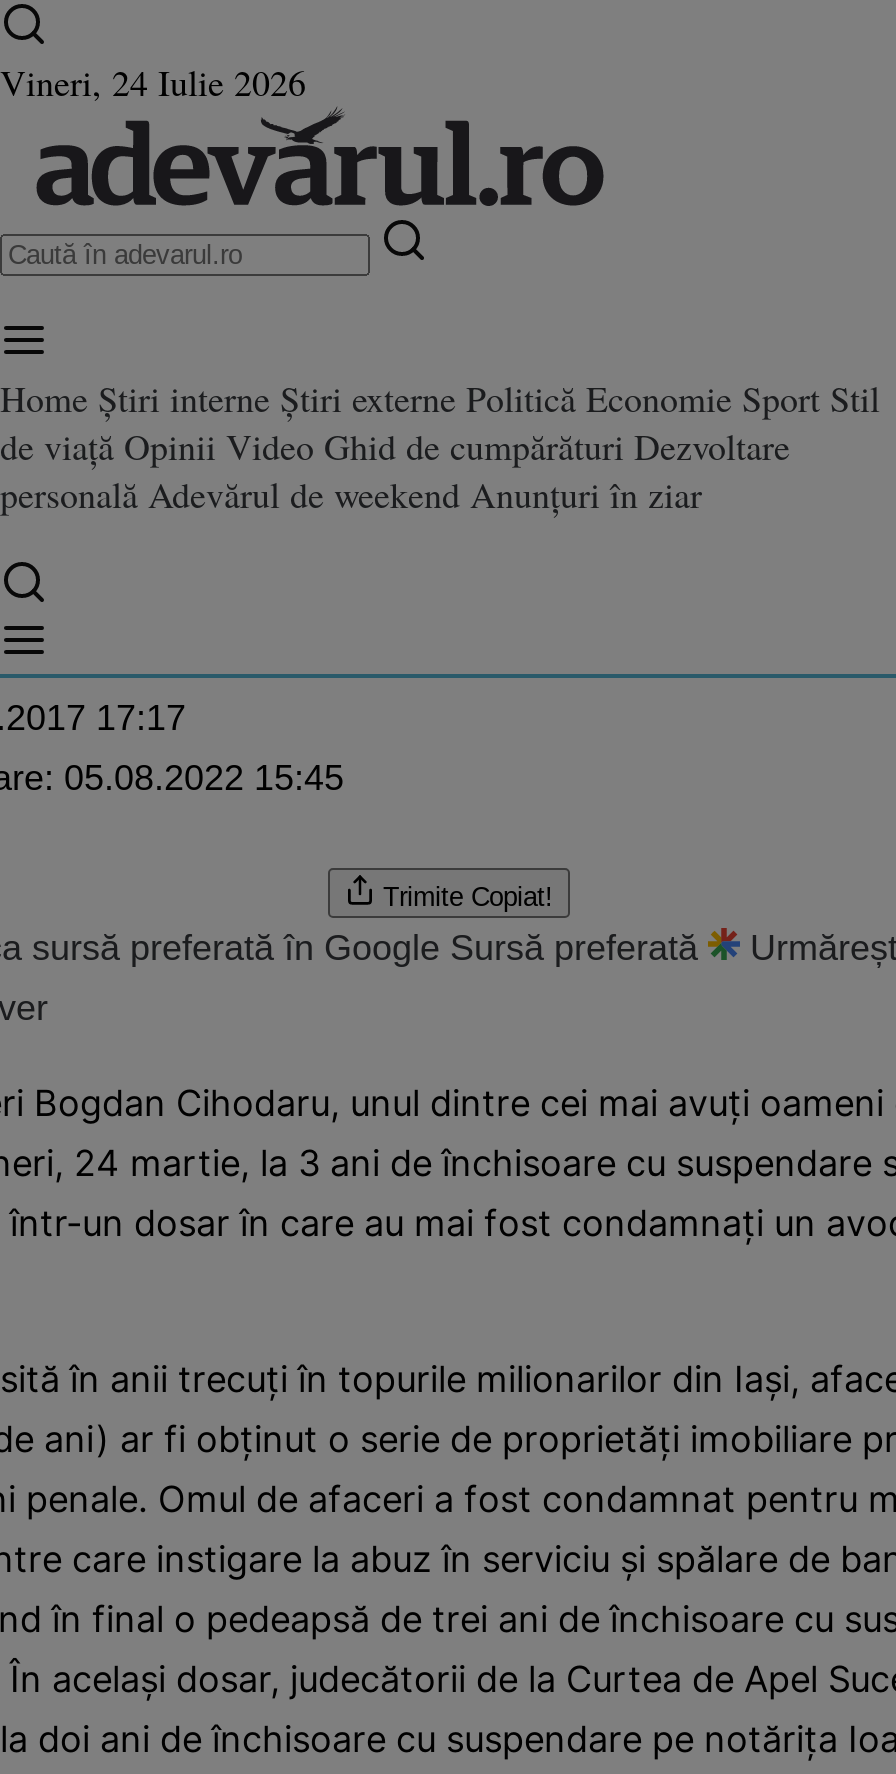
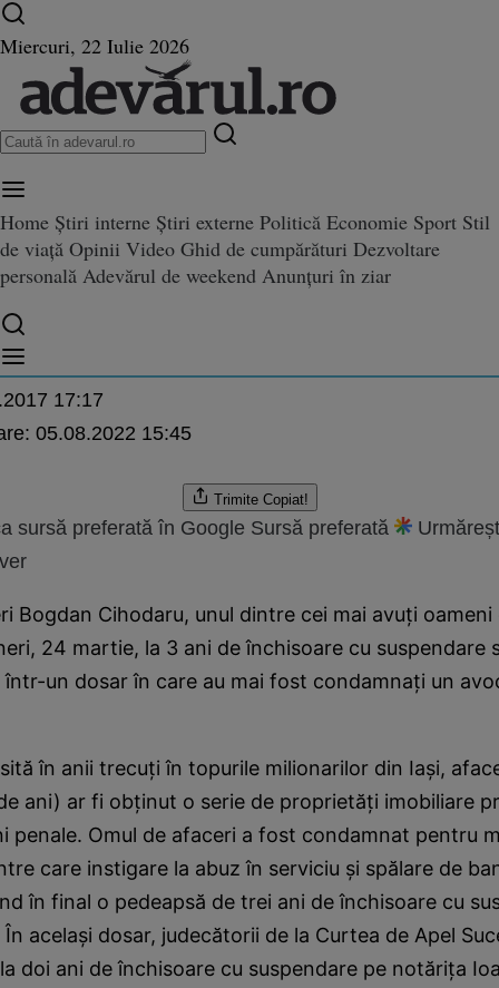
[0,58,306,106] Vineri, 24 Iulie 2026 -> [0,32,189,59] Miercuri, 22 Iulie 2026

